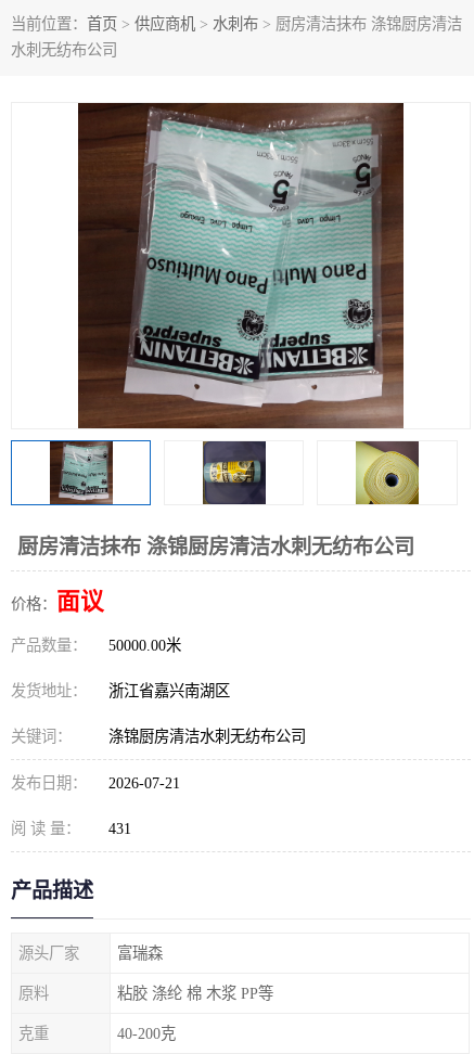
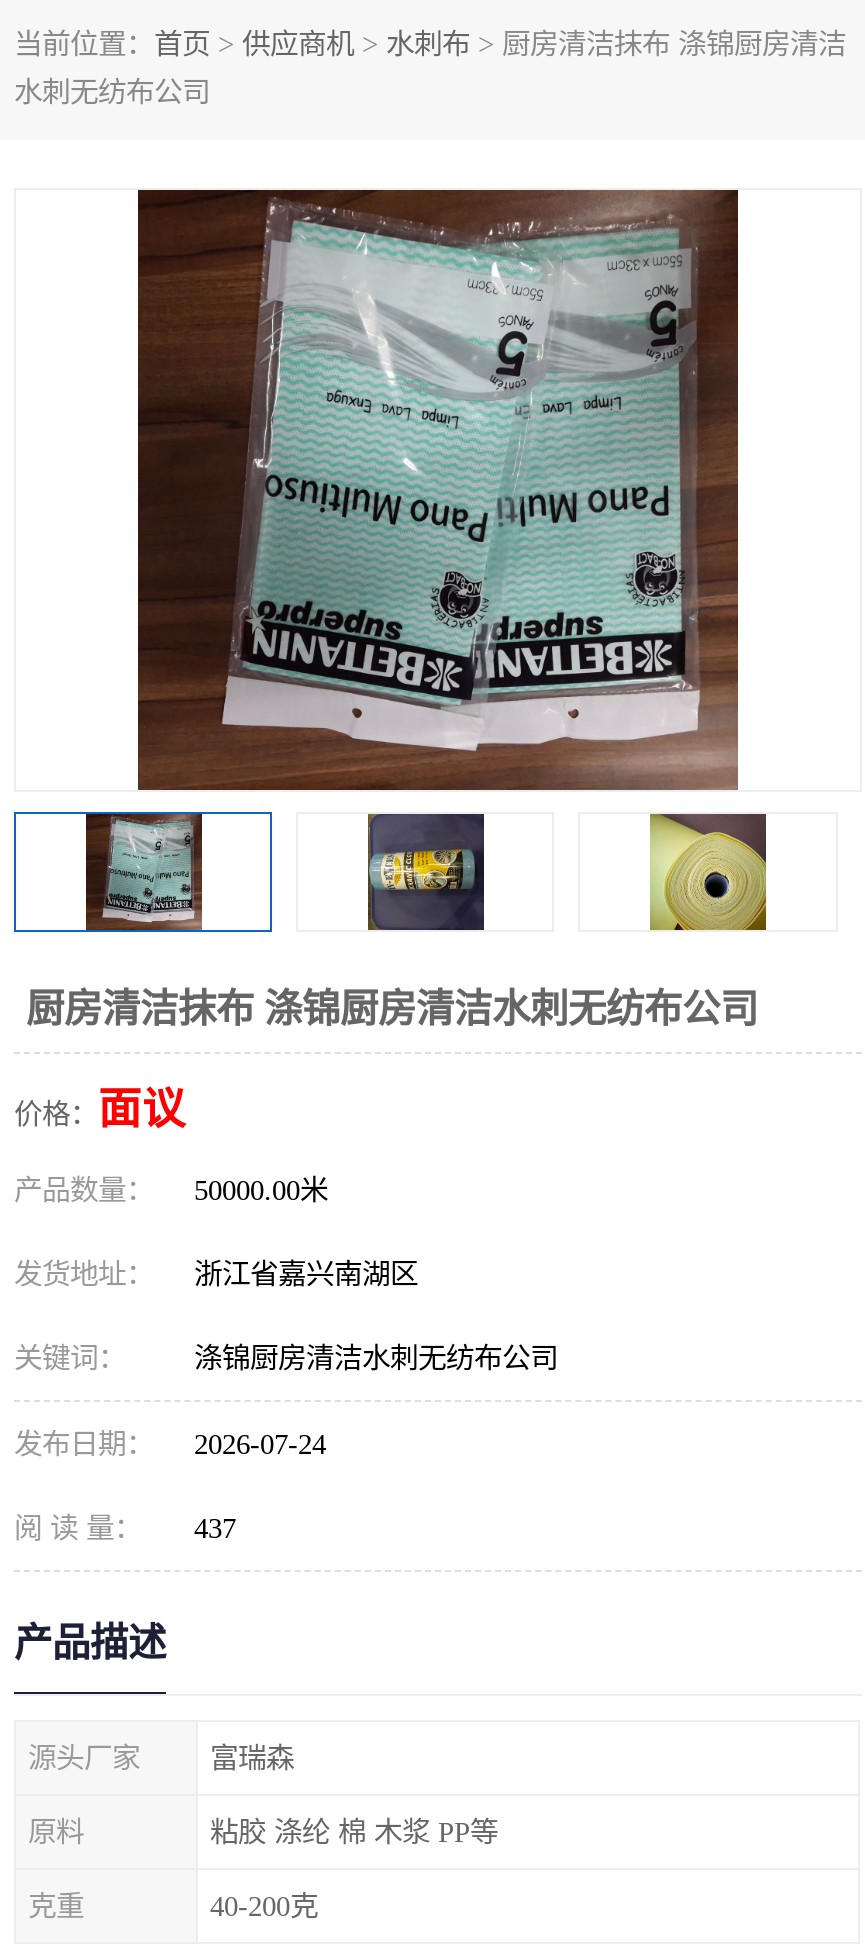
[11,774,180,792] 发布日期： 2026-07-21 -> [14,1428,326,1460] 发布日期： 2026-07-24
[11,820,131,837] 阅 读 量： 431 -> [14,1512,236,1544] 阅 读 量： 437

